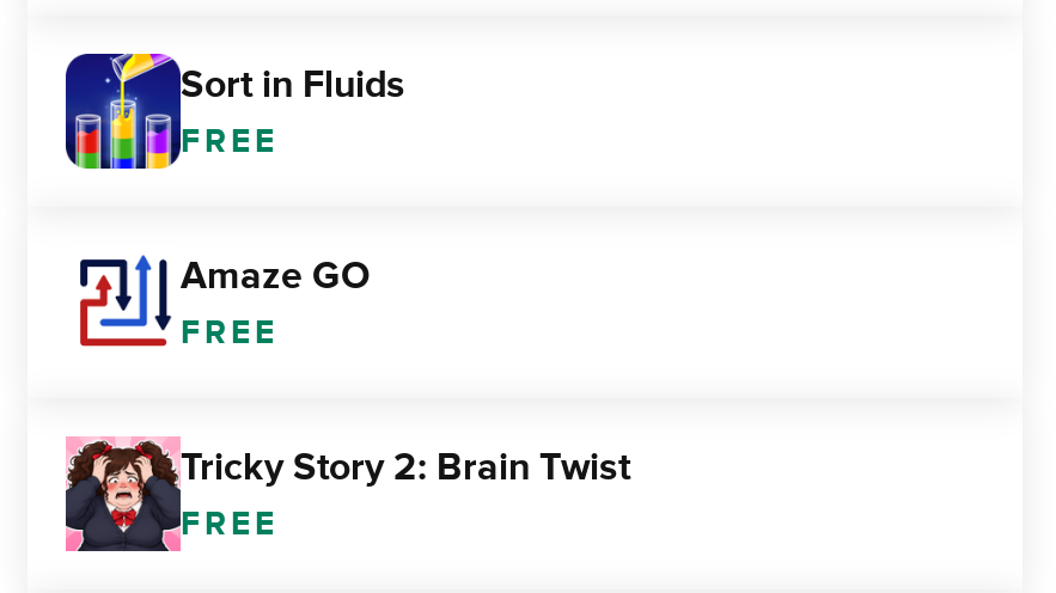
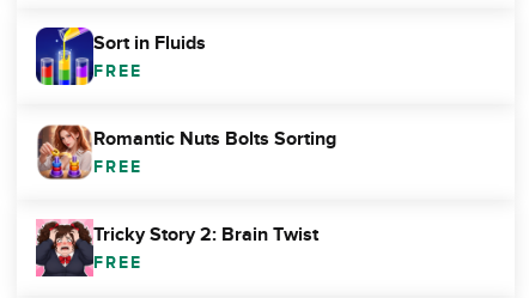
[68,247,370,357] [image] | Amaze GO -> [36,123,336,181] [image] | Romantic Nuts Bolts Sorting

